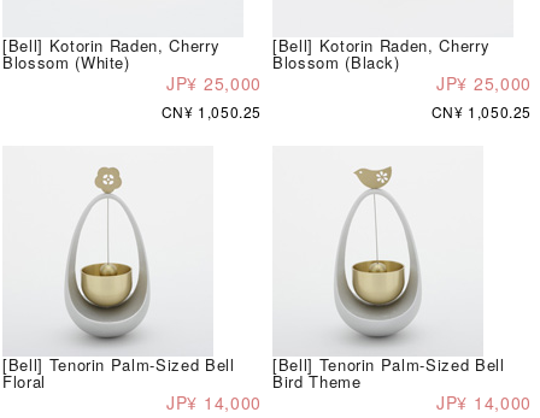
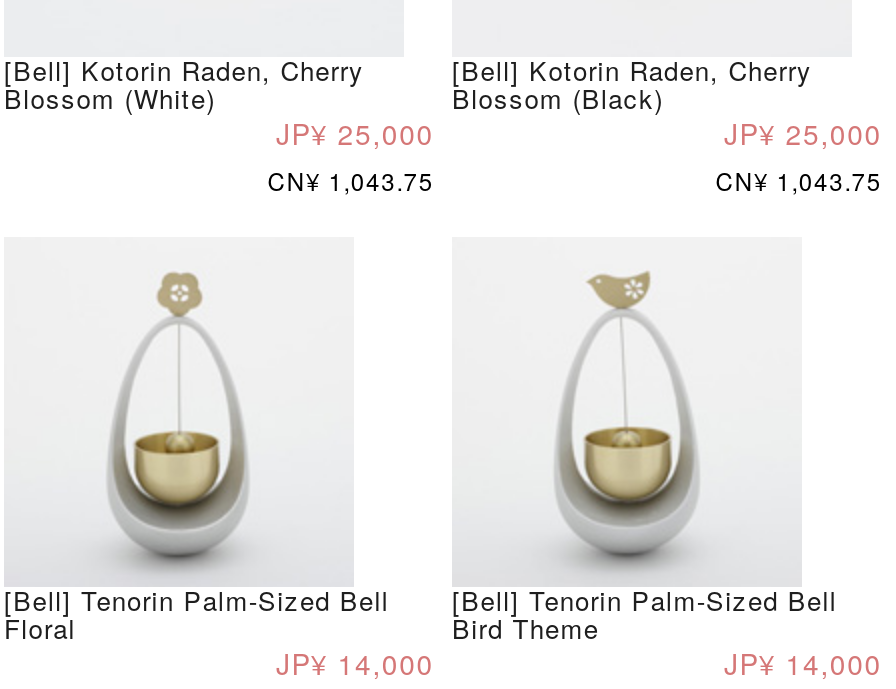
[161,101,262,121] CN¥ 1,050.25 -> [268,162,434,196] CN¥ 1,043.75
[431,101,532,121] CN¥ 1,050.25 -> [716,162,882,196] CN¥ 1,043.75

